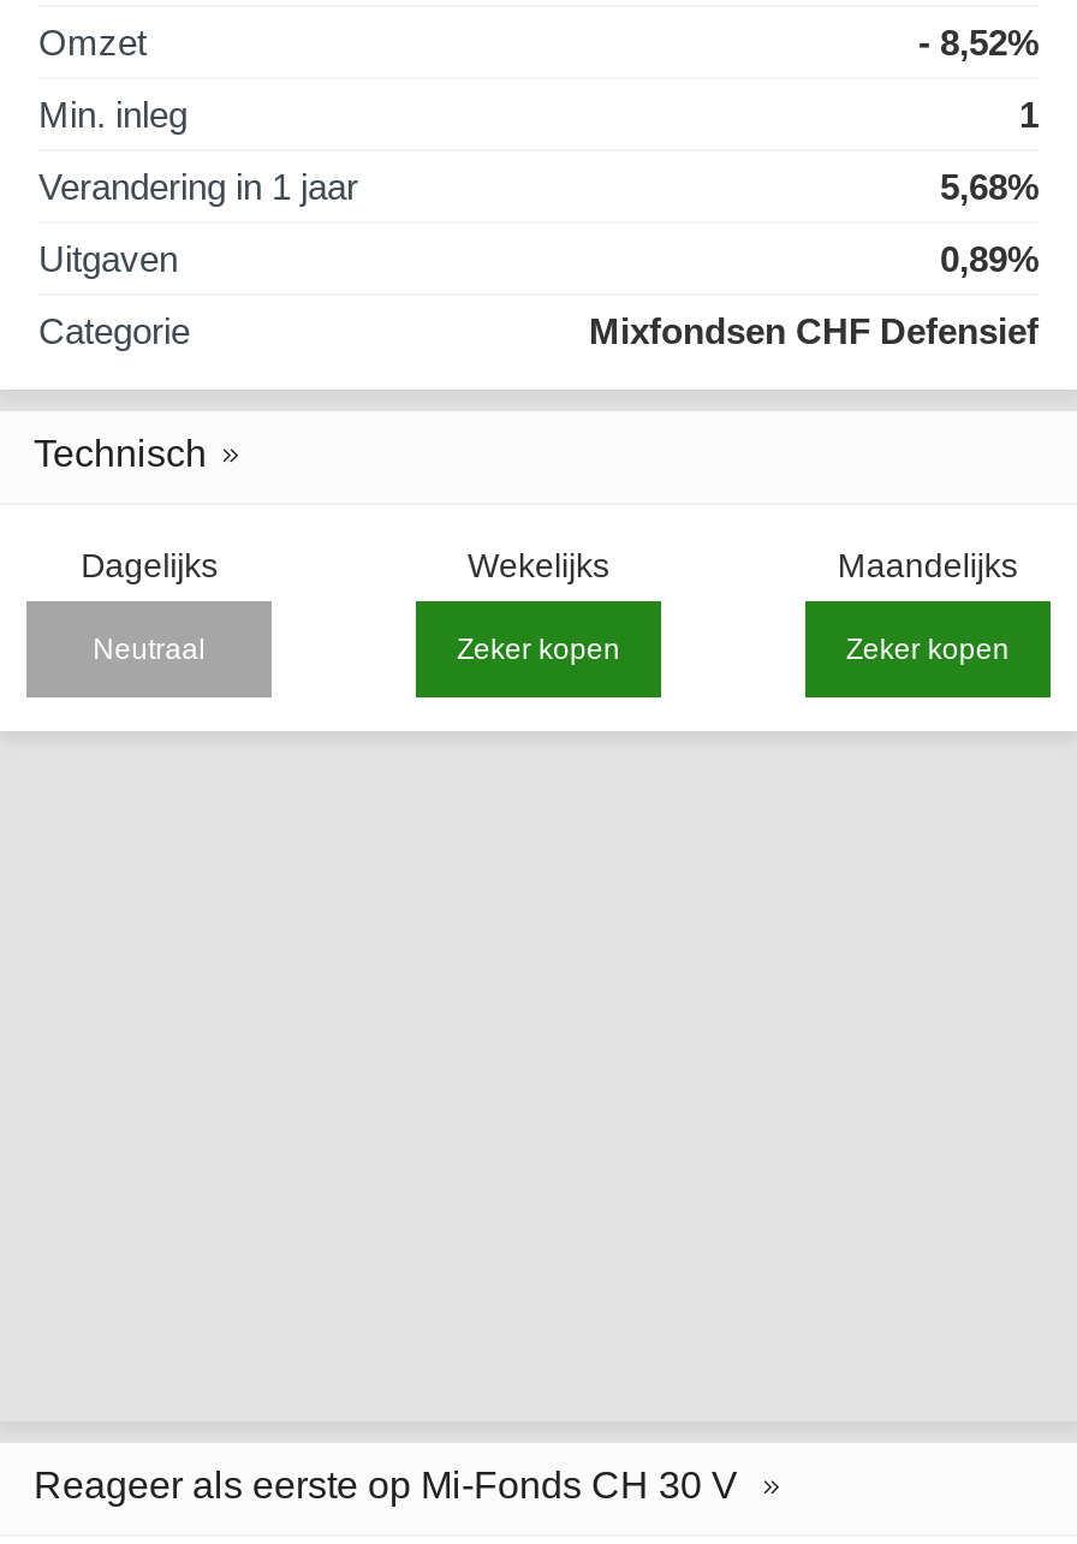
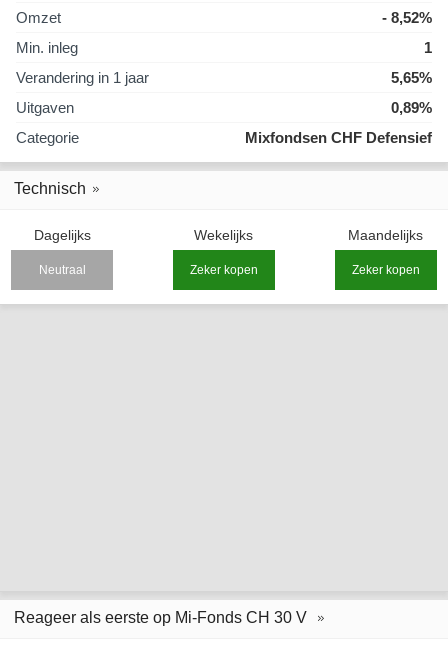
[940,166,1039,207] 5,68% -> [391,69,432,86] 5,65%

